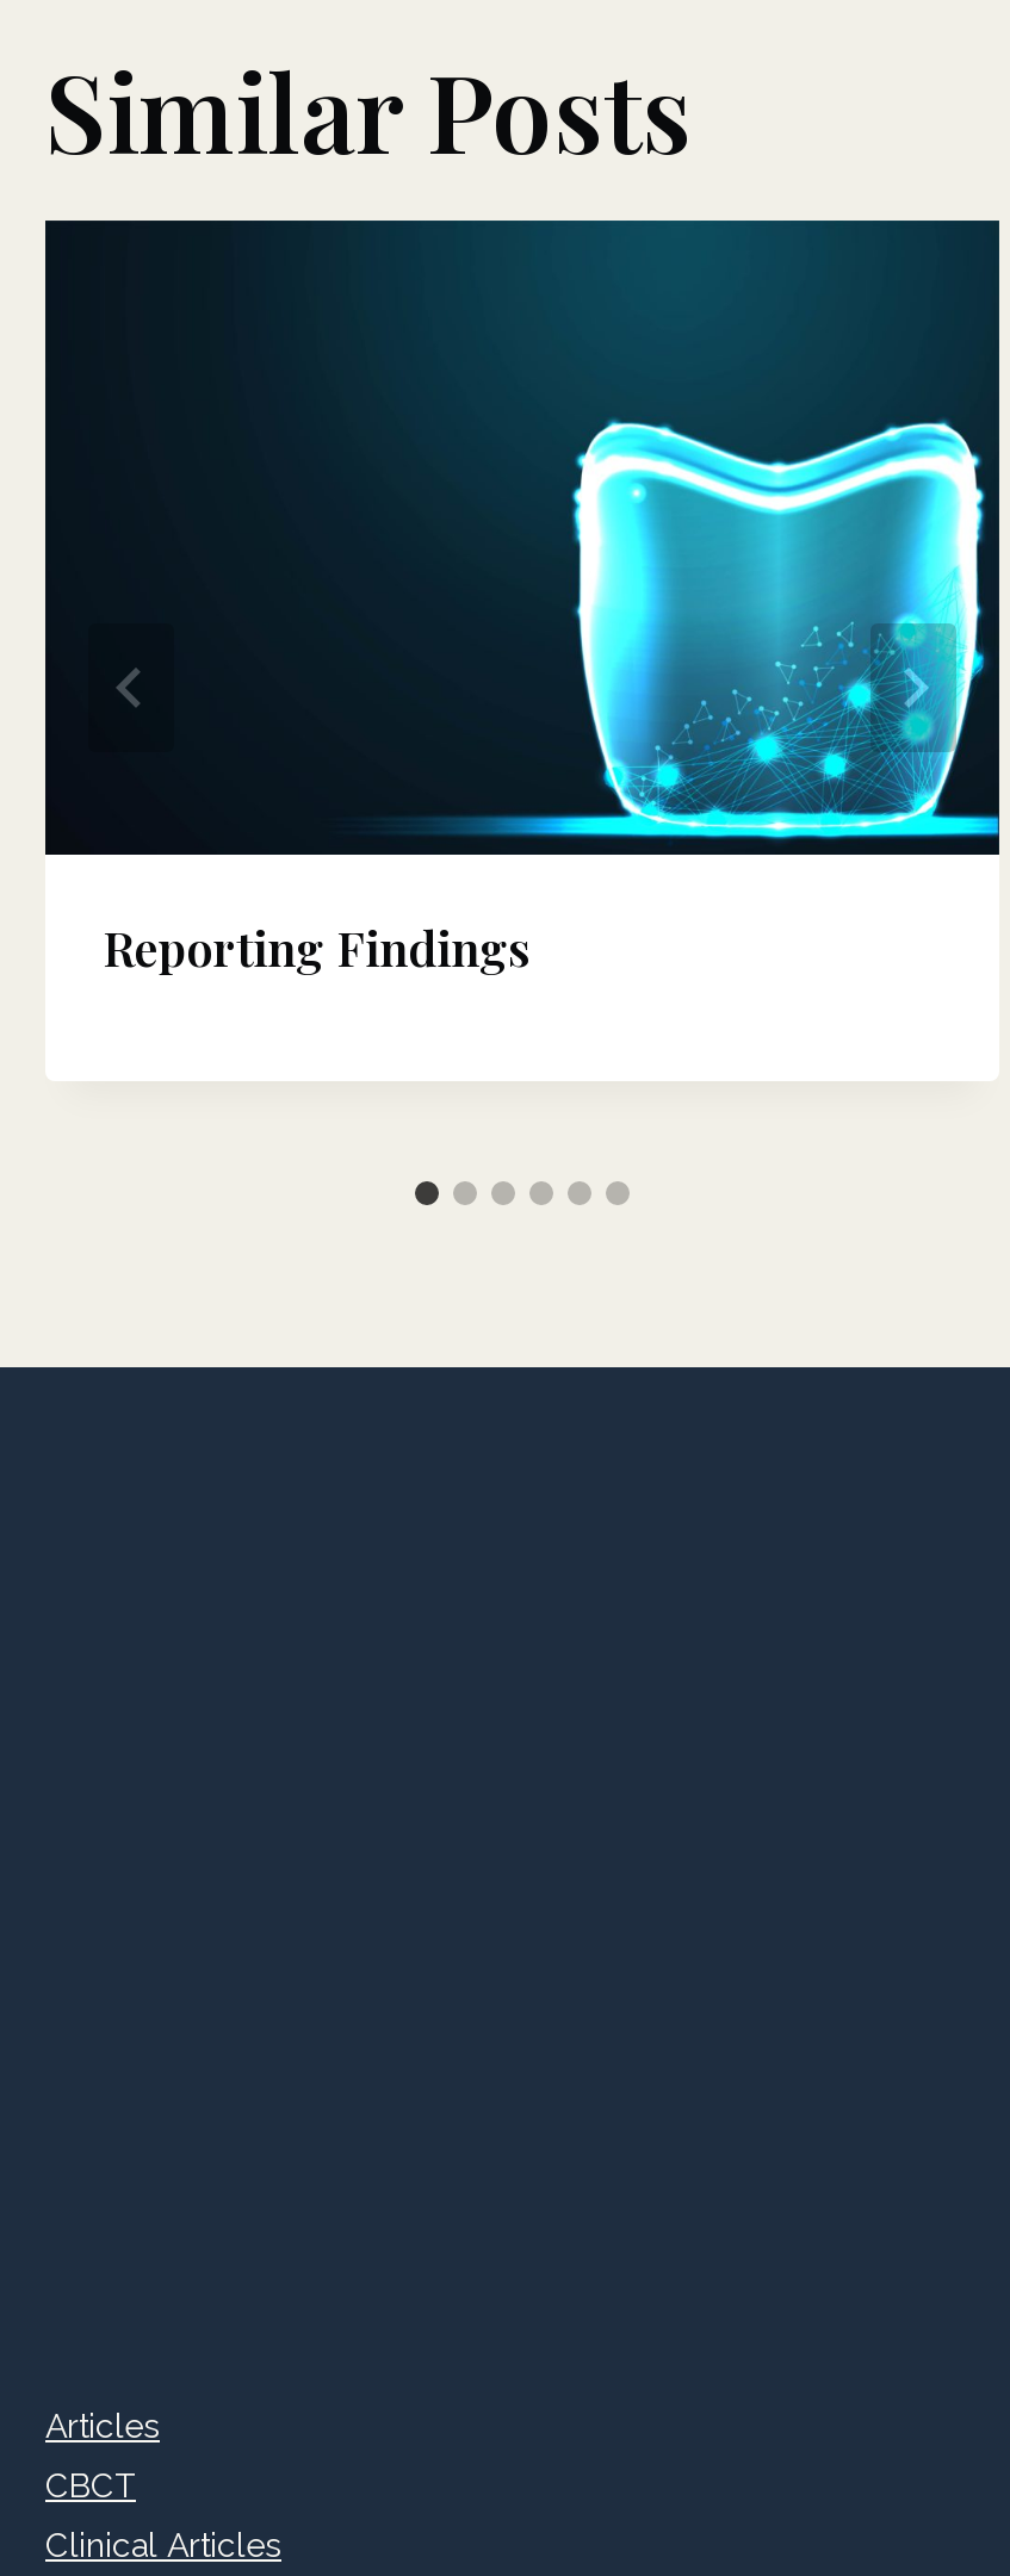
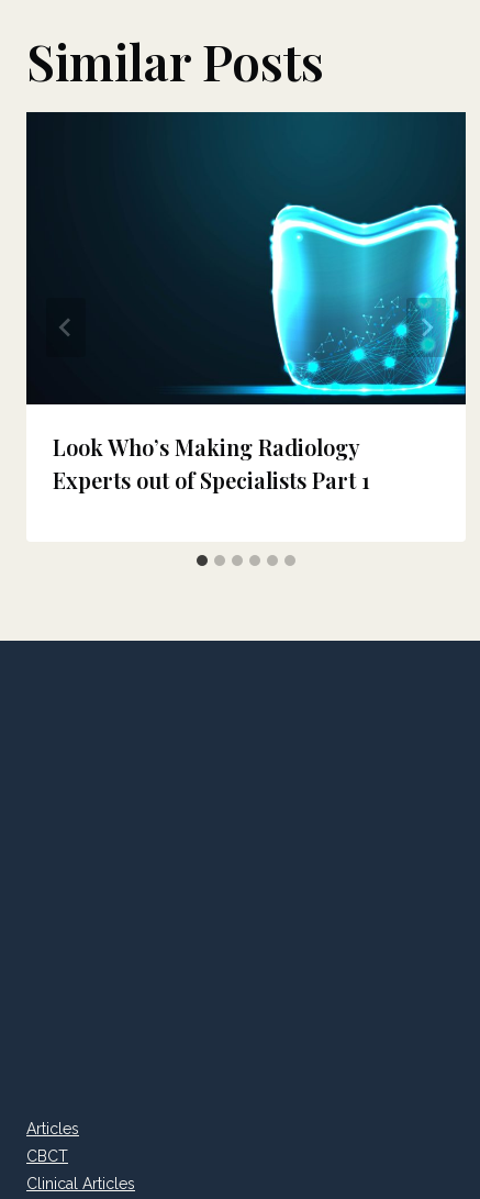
[103,915,529,980] Reporting Findings -> [53,432,370,495] Look Who’s Making Radiology | Experts out of Specialists Part 1

